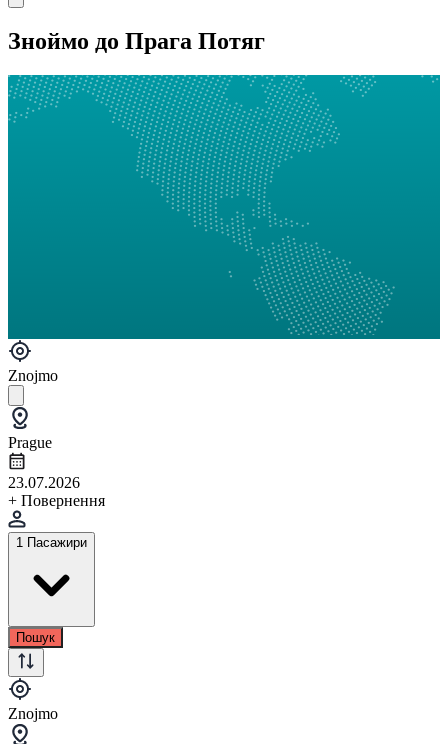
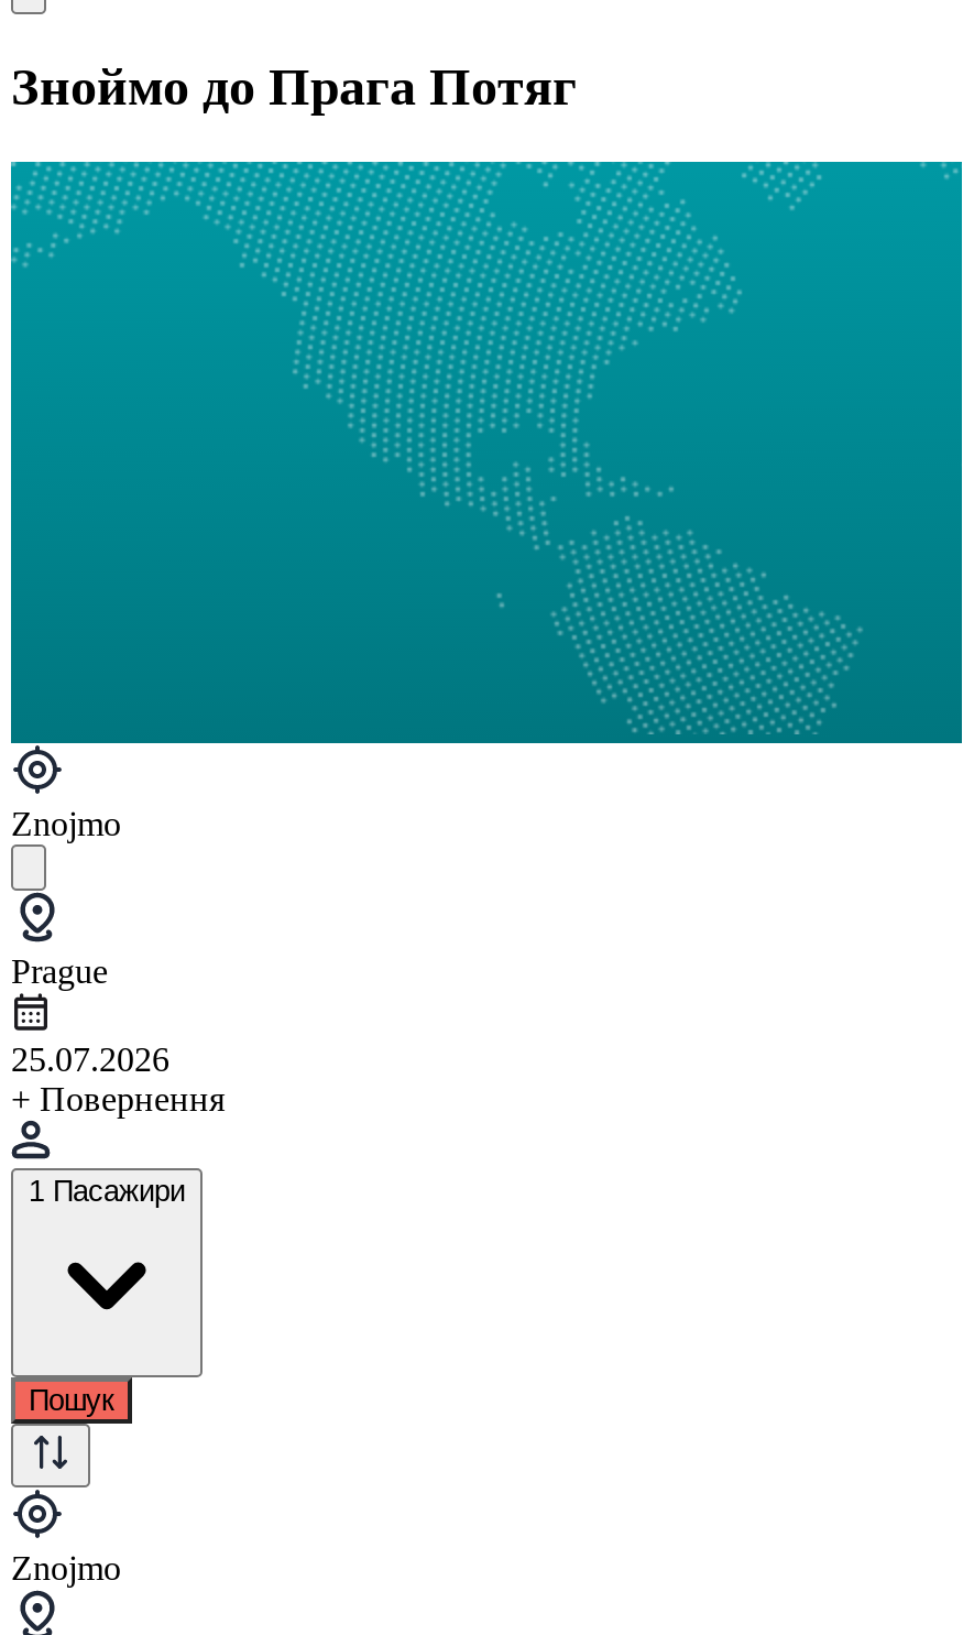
[8,474,80,491] 23.07.2026 -> [11,1040,169,1077] 25.07.2026

